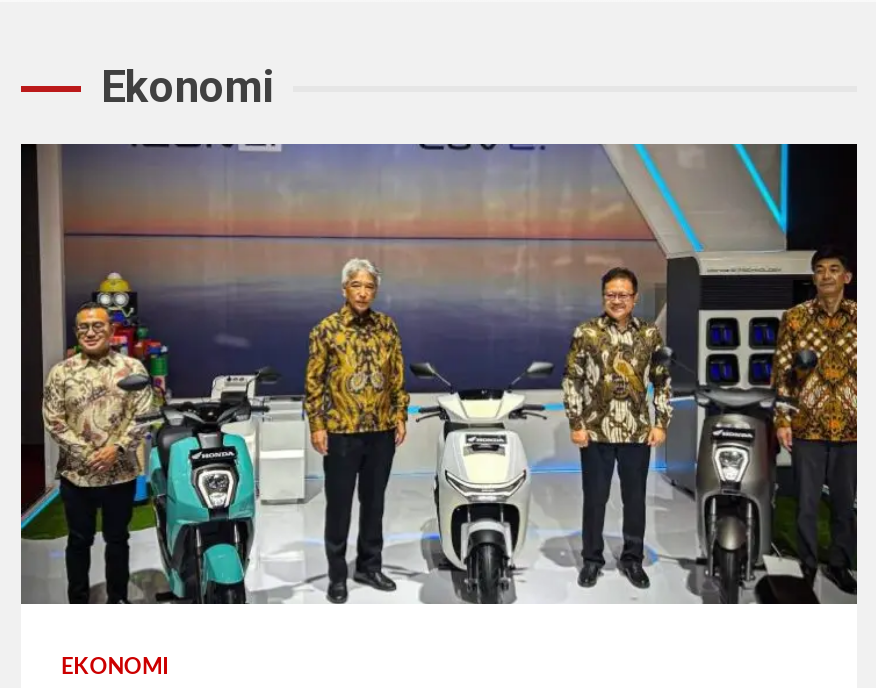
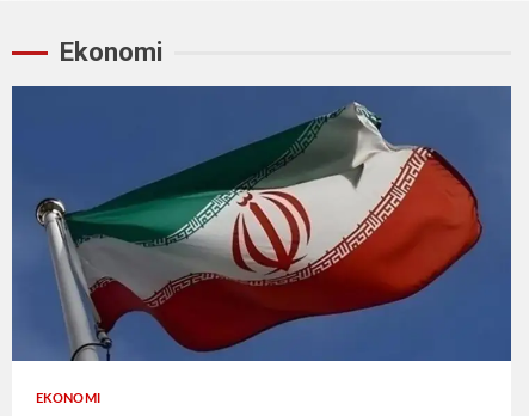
[19,142,859,606] [image] -> [11,85,512,362] [image]

